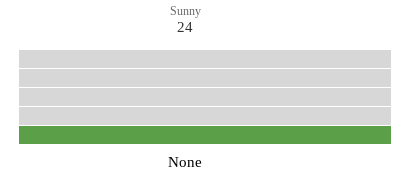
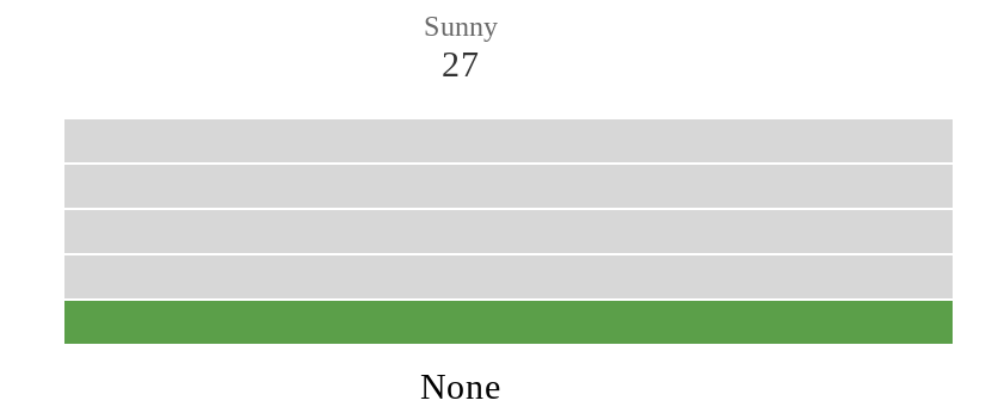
[177,18,193,34] 24 -> [442,44,480,82] 27

